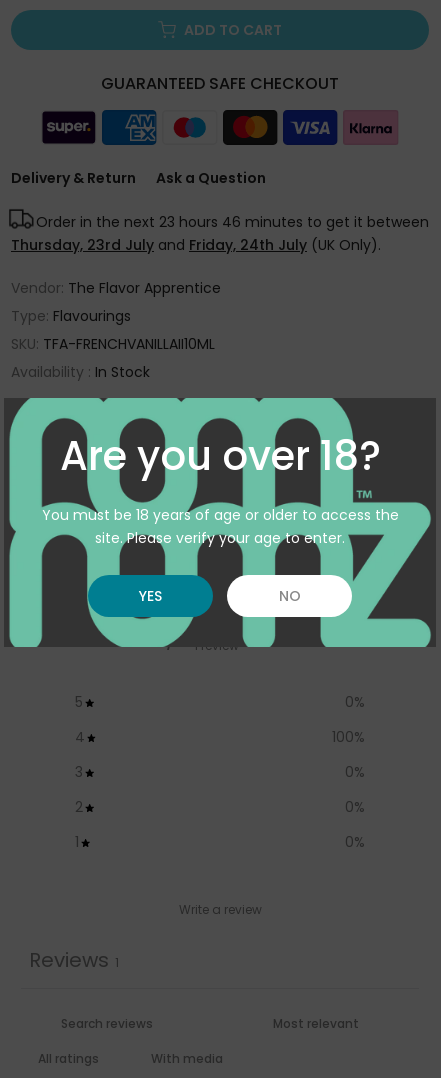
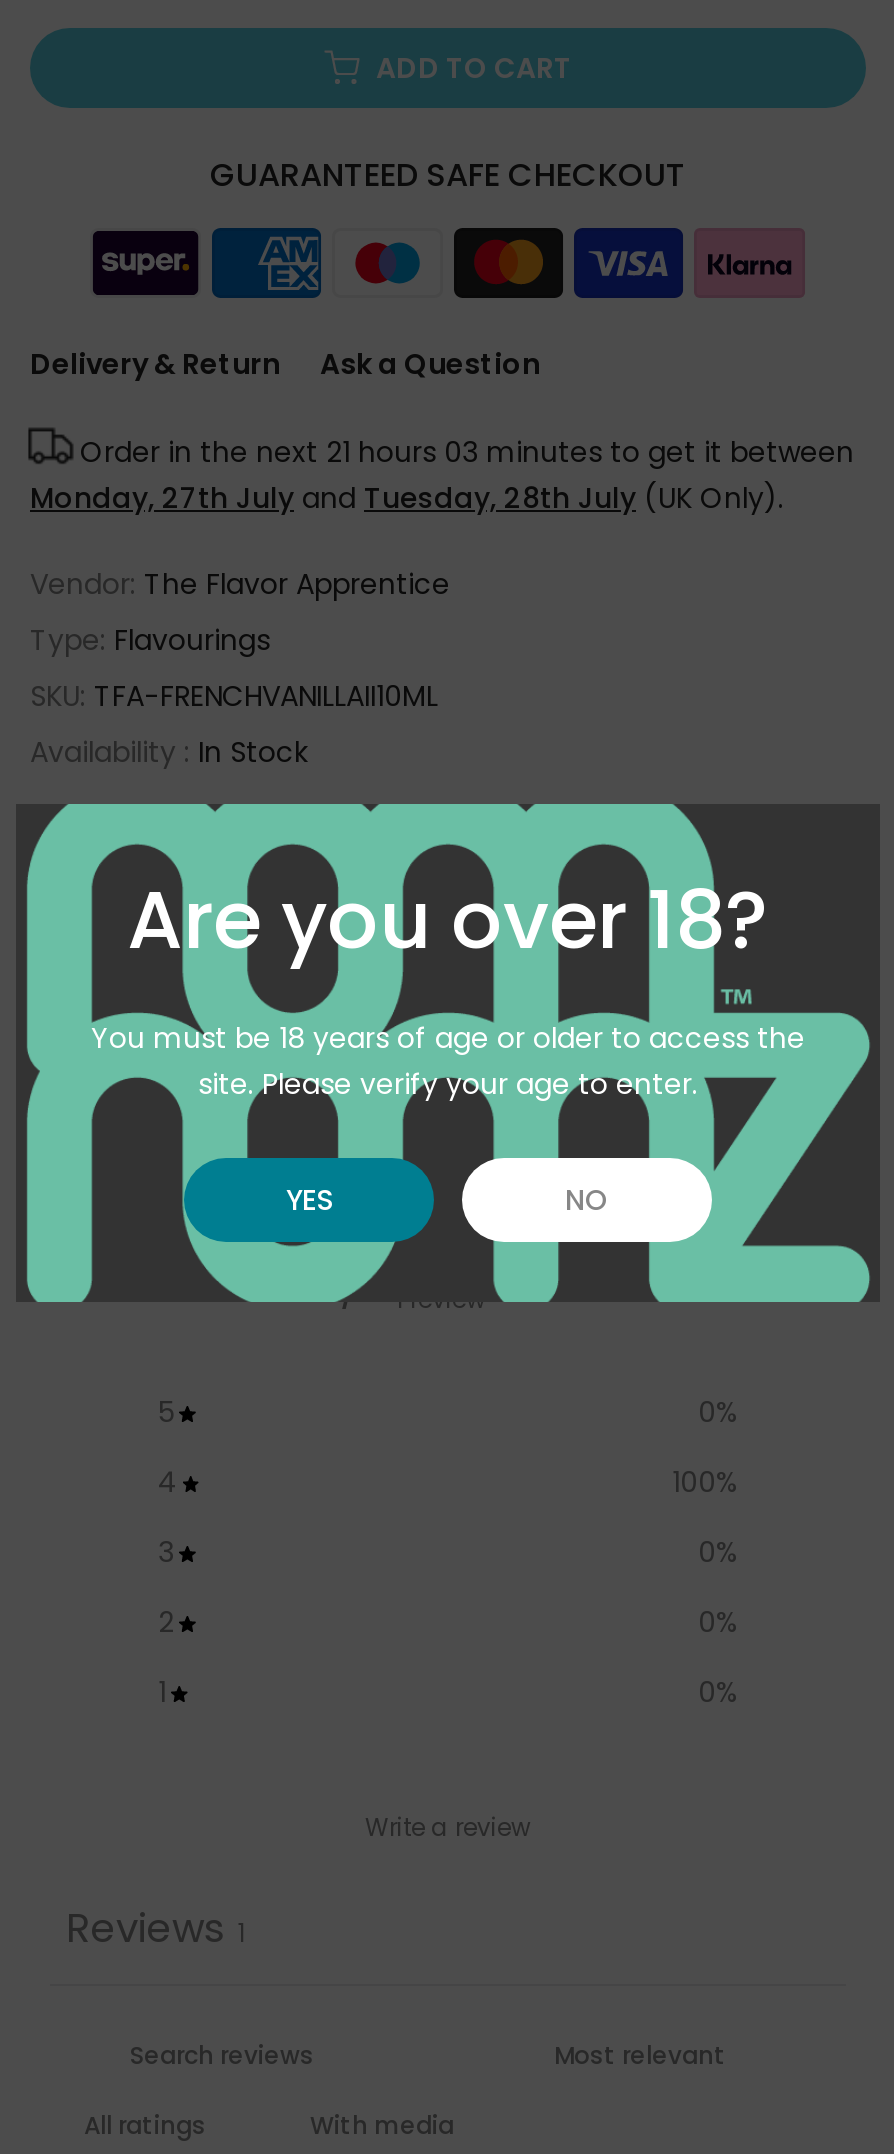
[36,212,429,232] Order in the next 23 hours 46 minutes to get it between -> [80,432,854,472] Order in the next 21 hours 03 minutes to get it between
[11,235,381,255] Thursday, 23rd July and Friday, 24th July (UK Only). -> [30,478,784,518] Monday, 27th July and Tuesday, 28th July (UK Only).

